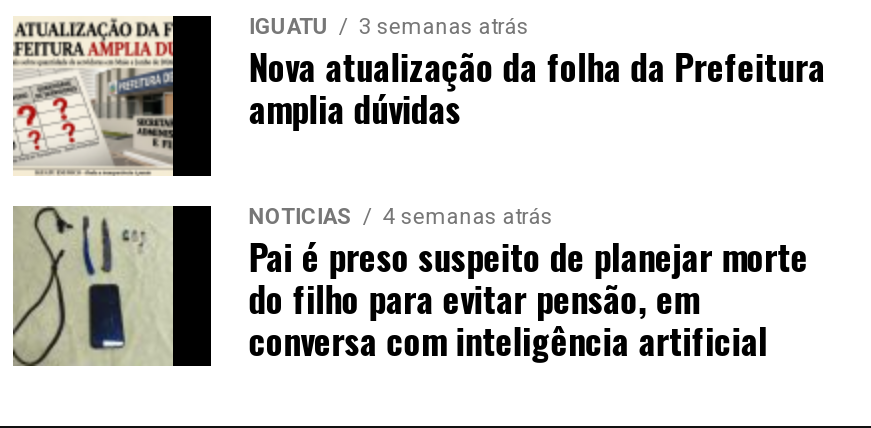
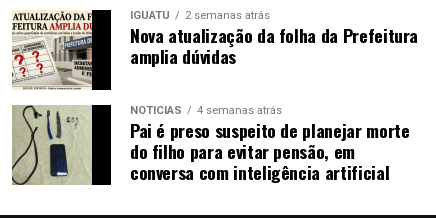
[359,15,529,41] 3 semanas atrás -> [185,9,270,22] 2 semanas atrás

